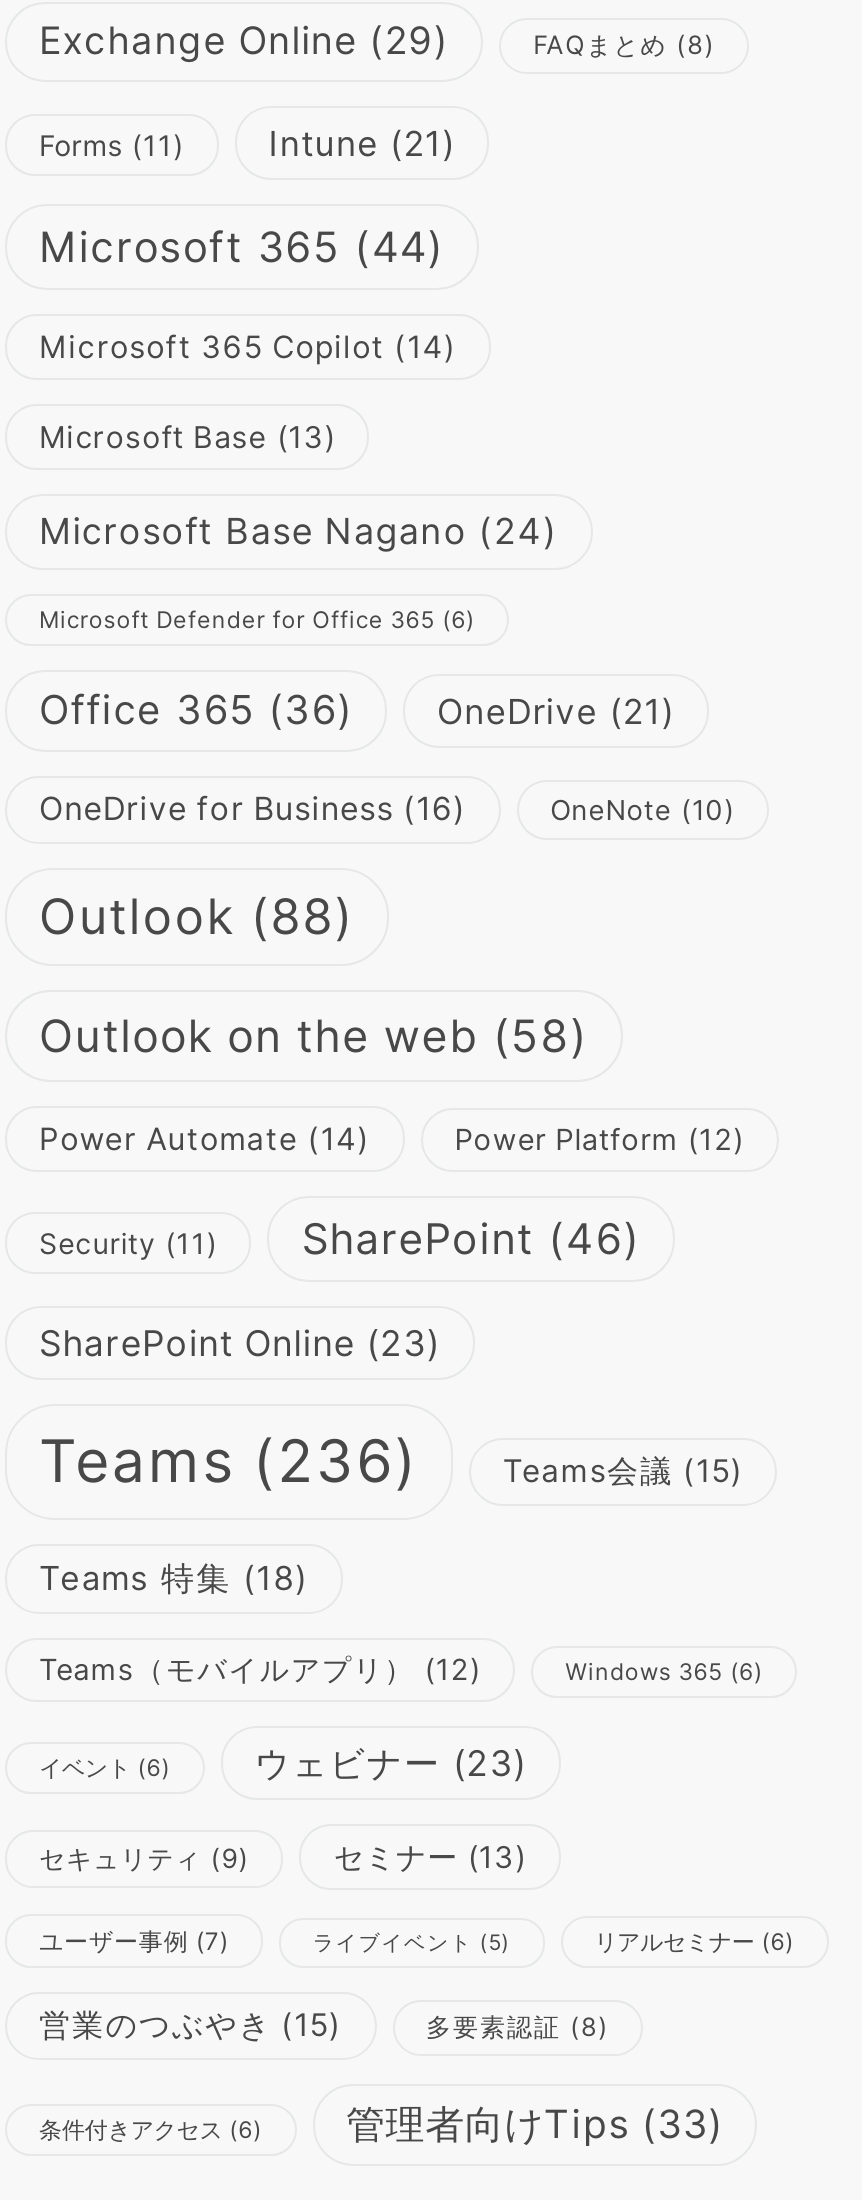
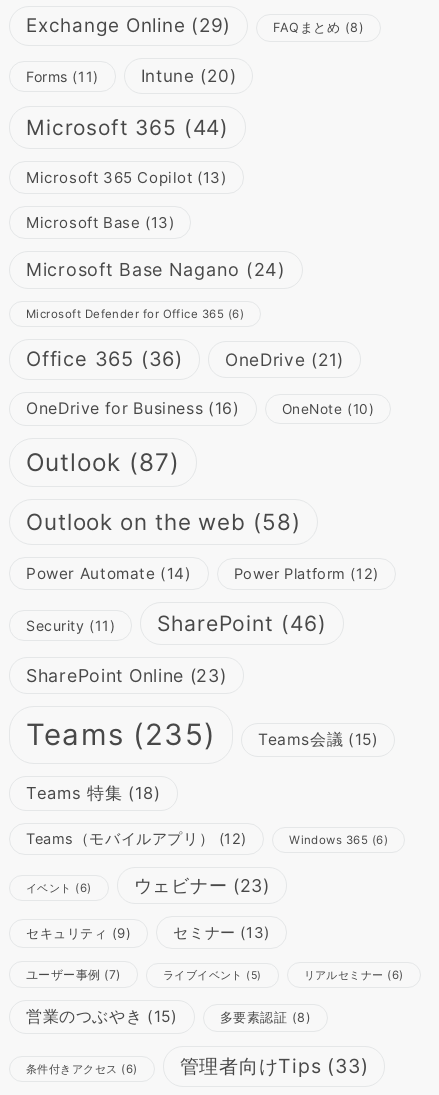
[268,122,456,164] Intune (21) -> [141,65,236,85] Intune (20)
[39,328,457,366] Microsoft 365 Copilot (14) -> [26,167,227,186] Microsoft 365 Copilot (13)
[39,886,354,946] Outlook (88) -> [26,446,180,476] Outlook (87)
[39,1426,419,1496] Teams (236) -> [26,716,216,751] Teams (235)

